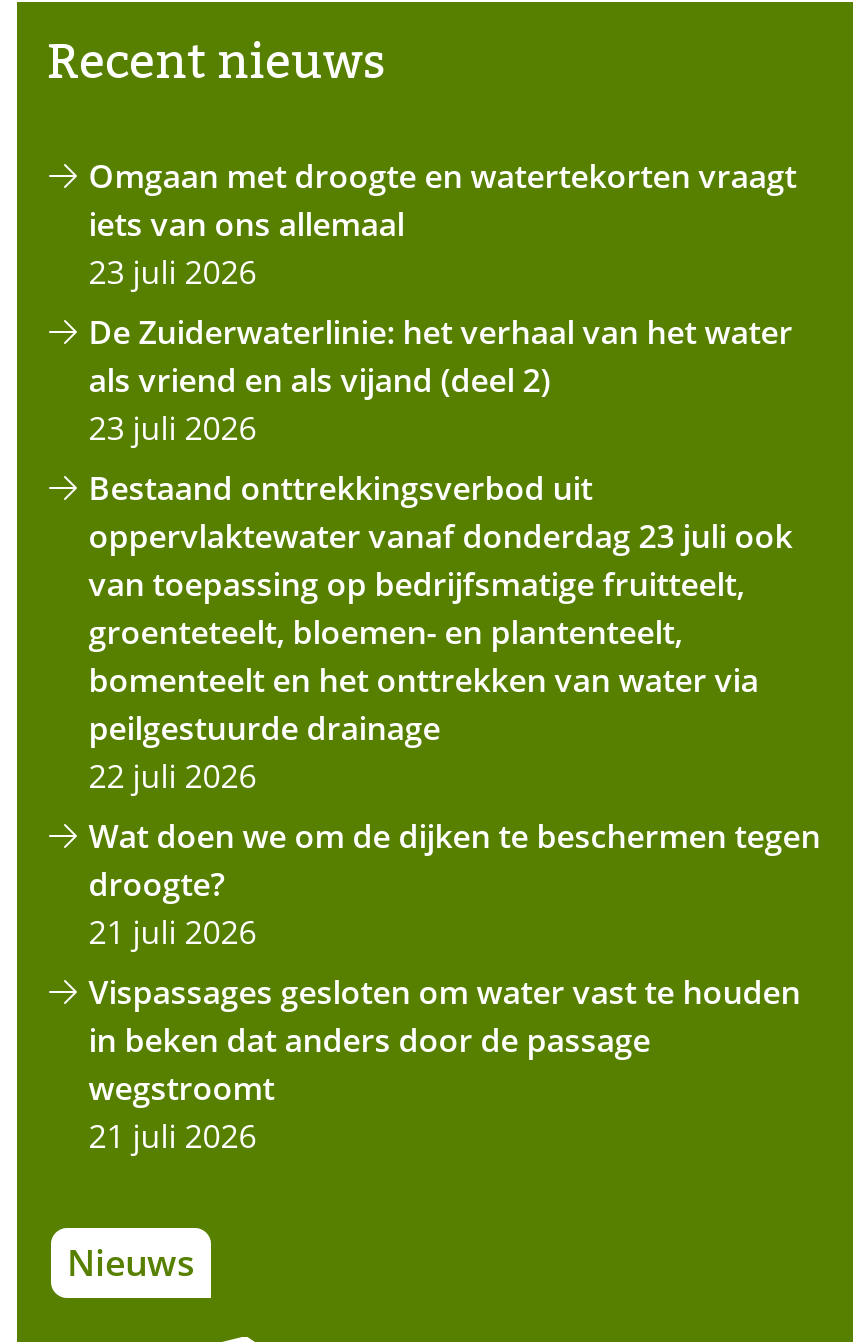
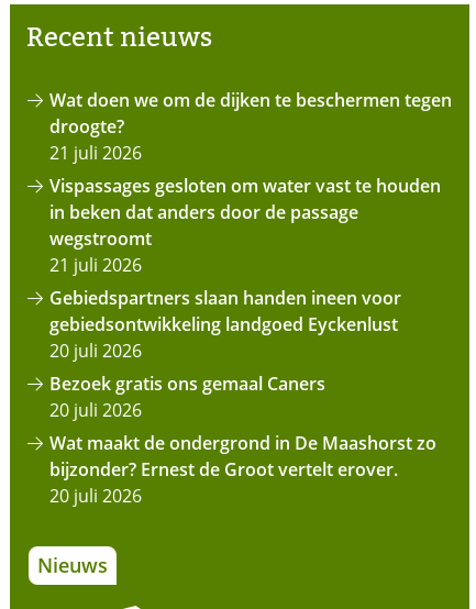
[89,154,797,798] Omgaan met droogte en watertekorten vraagt | iets van ons allemaal | 23 juli 2026 | De Zuiderwaterlinie: het verhaal van het water | als vriend en als vijand (deel 2) | 23 juli 2026 | Bestaand onttrekkingsverbod uit | oppervlaktewater vanaf donderdag 23 juli ook | van toepassing op bedrijfsmatige fruitteelt, | groenteteelt, bloemen- en plantenteelt, | bomenteelt en het onttrekken van water via | peilgestuurde drainage | 22 juli 2026 -> none
moved [89,814,821,1158] -> [49,88,452,277]: Wat doen we om de dijken te beschermen tegen | droogte? | 21 juli 2026 | Vispassages gesloten om water vast te houden | in beken dat anders door de passage | wegstroomt | 21 juli 2026
none -> [49,286,436,508] Gebiedspartners slaan handen ineen voor | gebiedsontwikkeling landgoed Eyckenlust | 20 juli 2026 | Bezoek gratis ons gemaal Caners | 20 juli 2026 | Wat maakt de ondergrond in De Maashorst zo | bijzonder? Ernest de Groot vertelt erover. | 20 juli 2026

